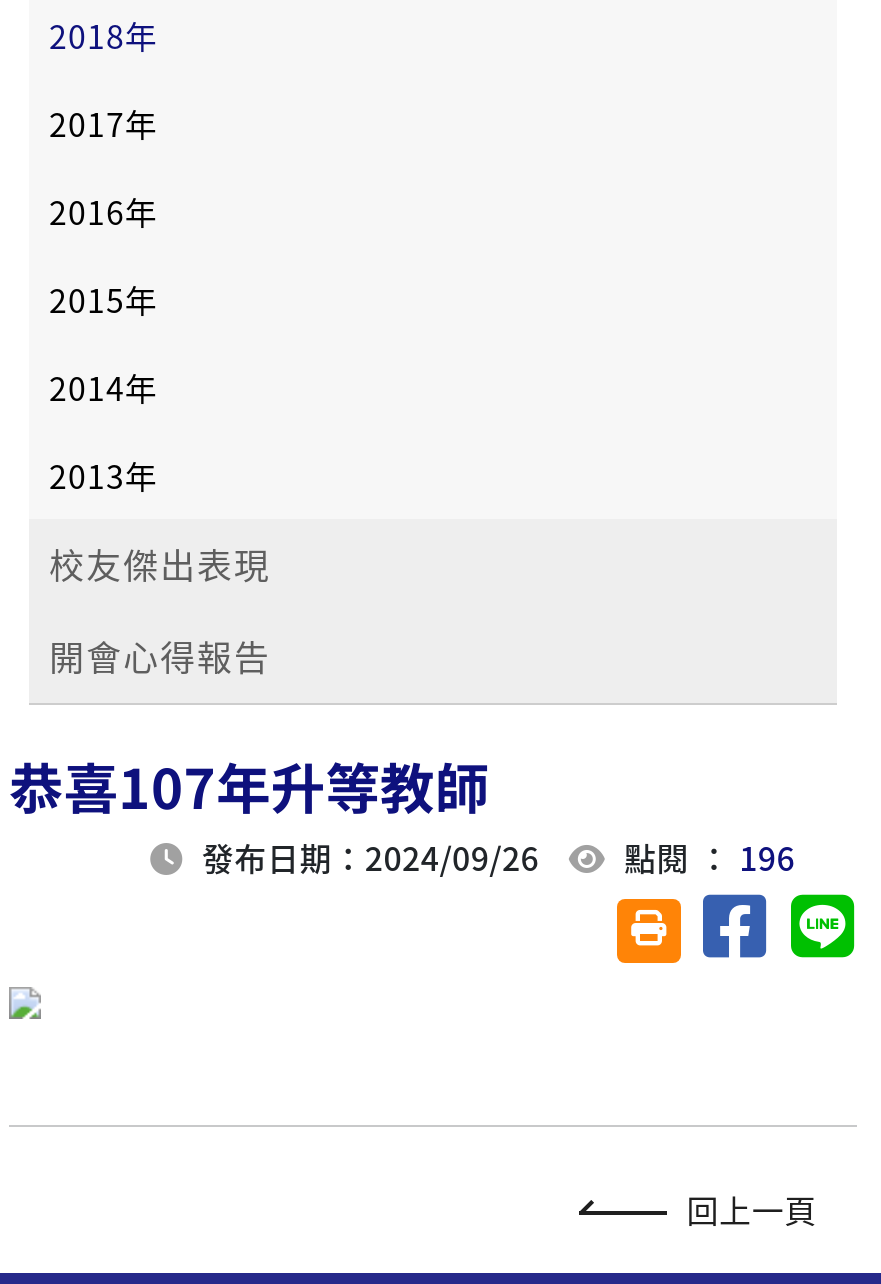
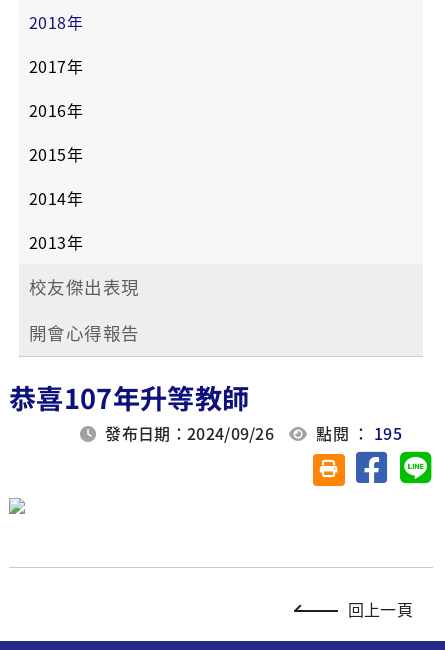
[193,833,795,881] 發布日期：2024/09/26 點閱 ：196 -> [101,421,402,445] 發布日期：2024/09/26 點閱 ：195

